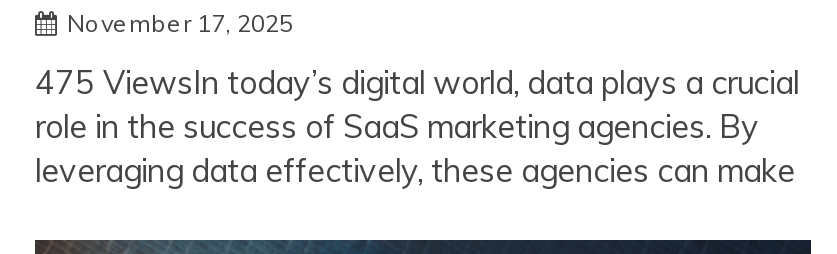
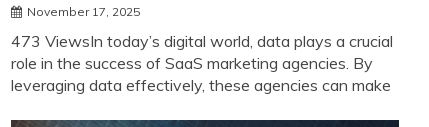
[35,63,799,103] 475 ViewsIn today’s digital world, data plays a crucial -> [11,31,393,51] 473 ViewsIn today’s digital world, data plays a crucial

